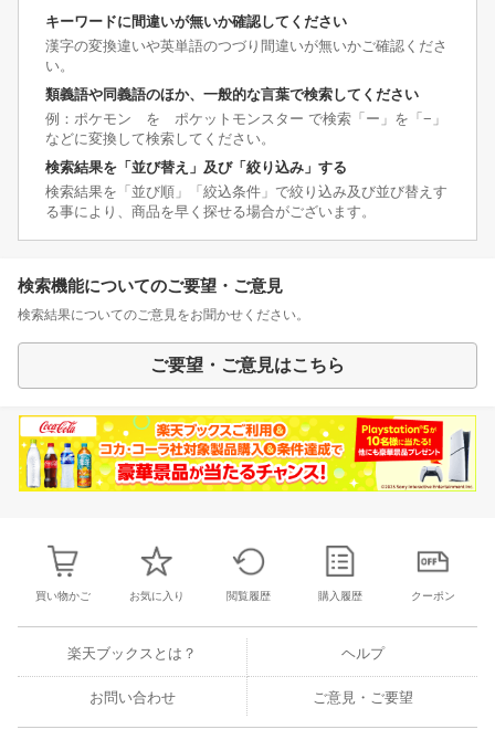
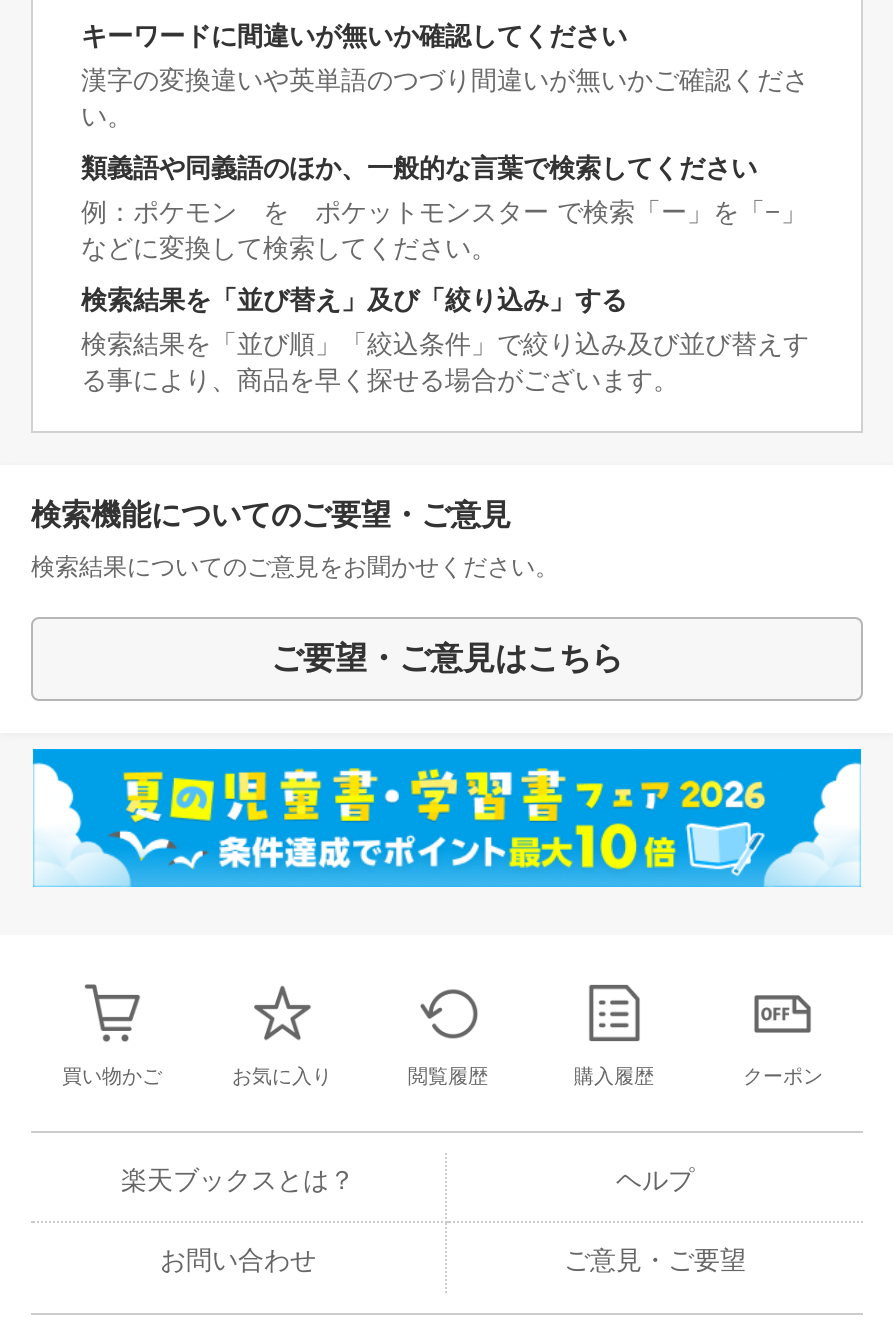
[18,414,477,493] [image] -> [31,747,863,889] [image]

